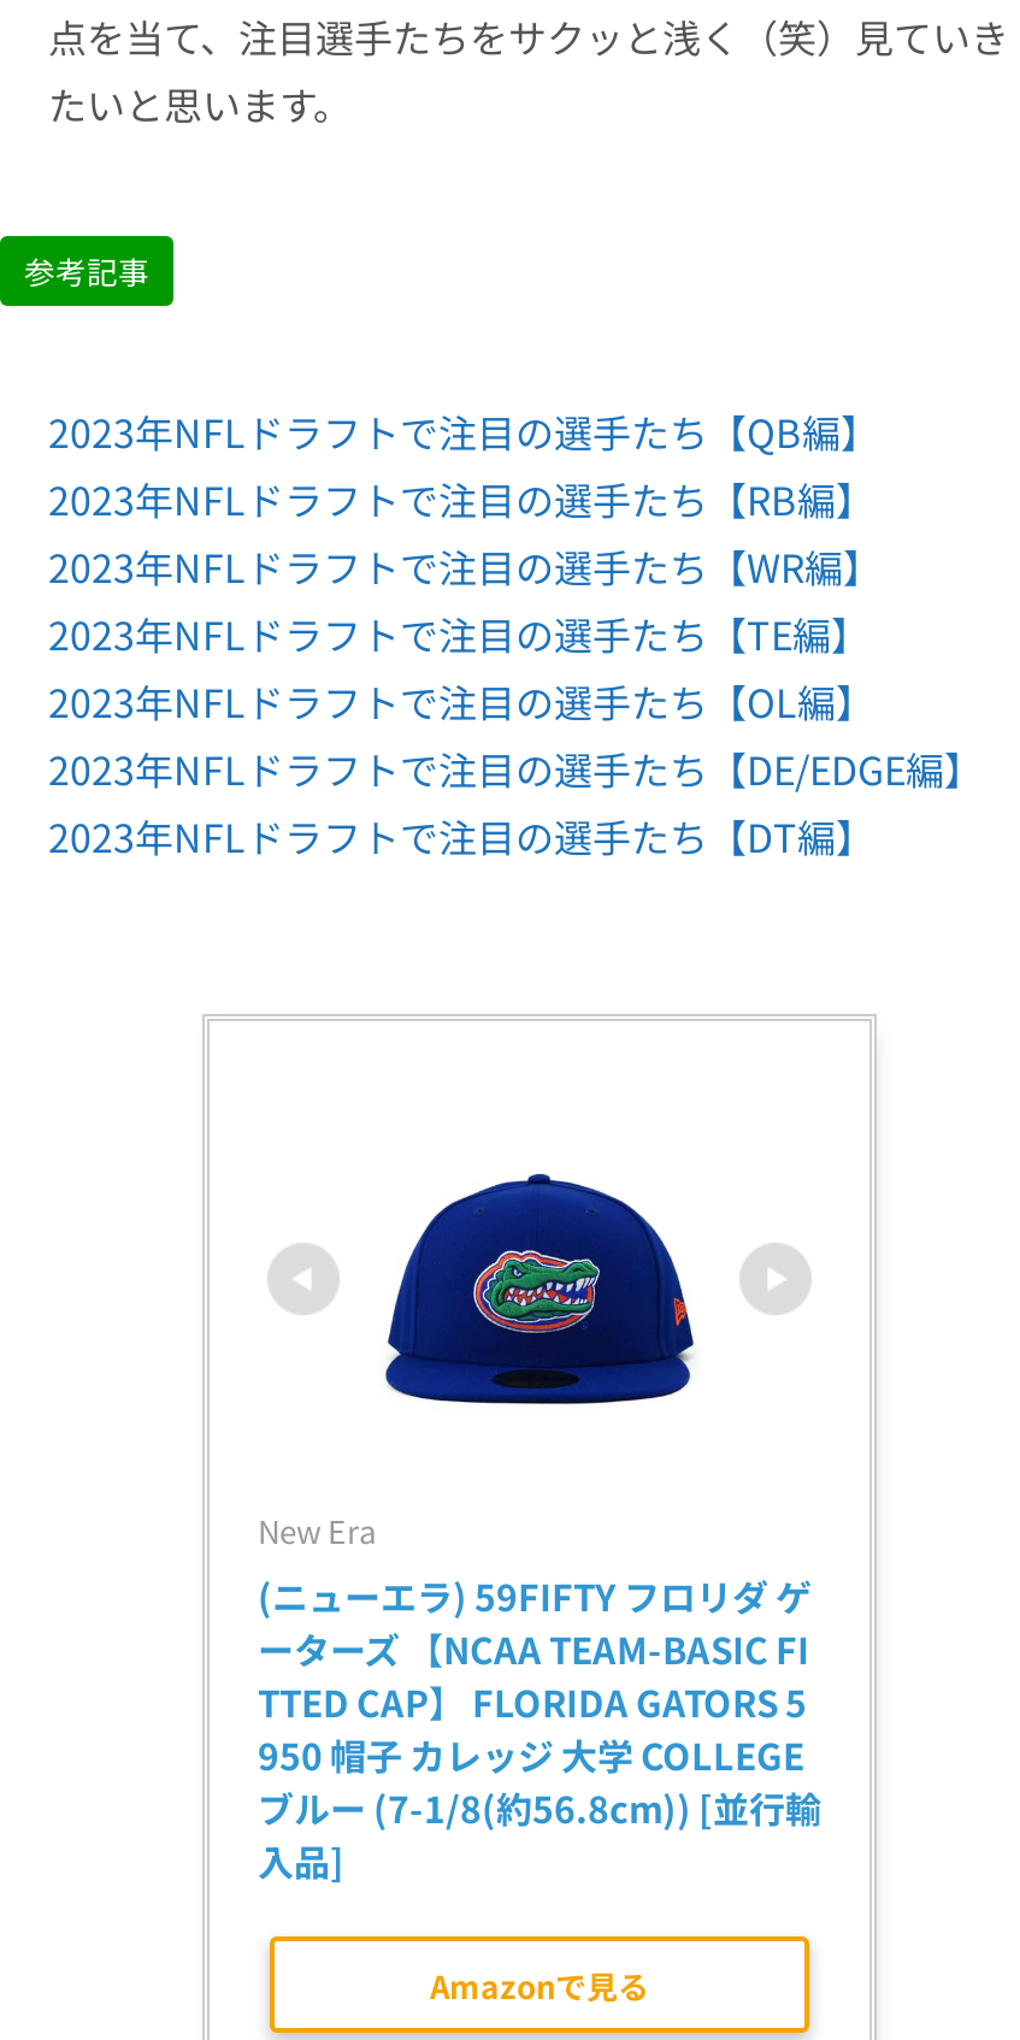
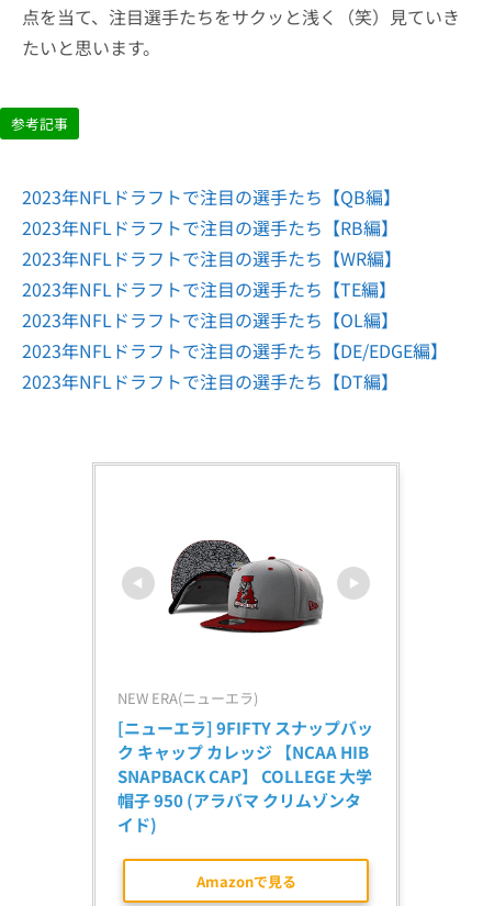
[376,1171,703,1407] [image] -> [167,535,324,634] [image]
[258,1508,821,1886] New Era | (ニューエラ) 59FIFTY フロリダ ゲ | ーターズ 【NCAA TEAM-BASIC FI | TTED CAP】 FLORIDA GATORS 5 | 950 帽子 カレッジ 大学 COLLEGE | ブルー (7-1/8(約56.8cm)) [並行輸 | 入品] -> [117,687,373,836] NEW ERA(ニューエラ) | [ニューエラ] 9FIFTY スナップバッ | ク キャップ カレッジ 【NCAA HIB | SNAPBACK CAP】 COLLEGE 大学 | 帽子 950 (アラバマ クリムゾンタ | イド)

